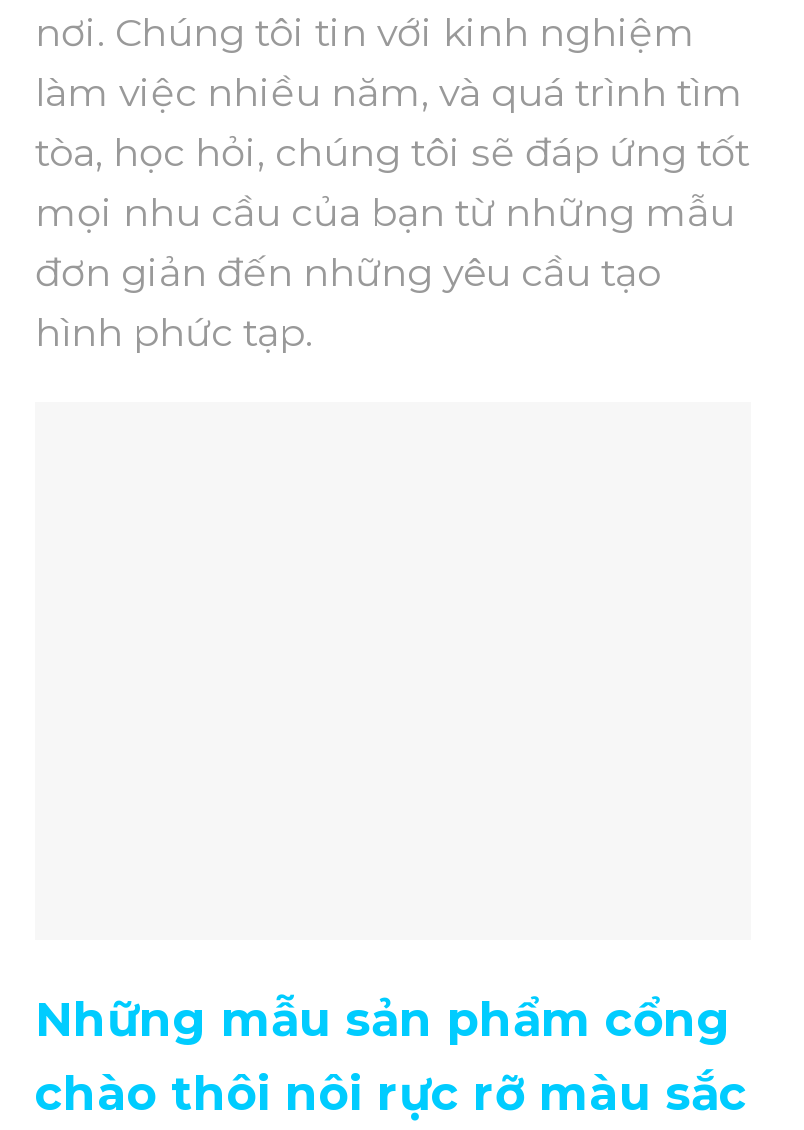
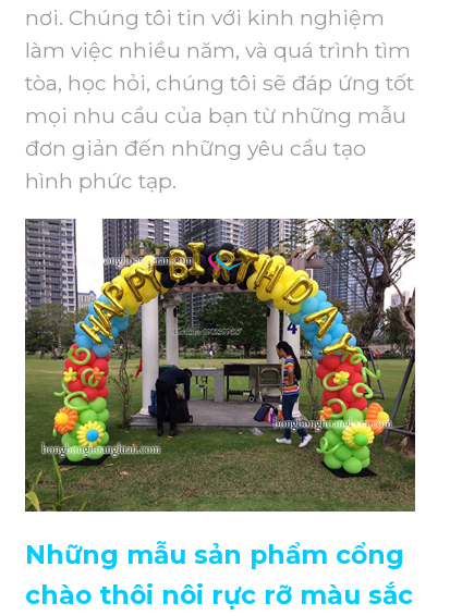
none -> [24,218,416,513] [image]

